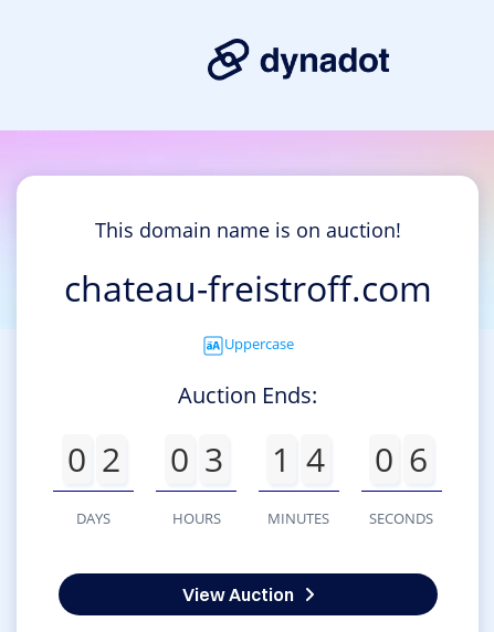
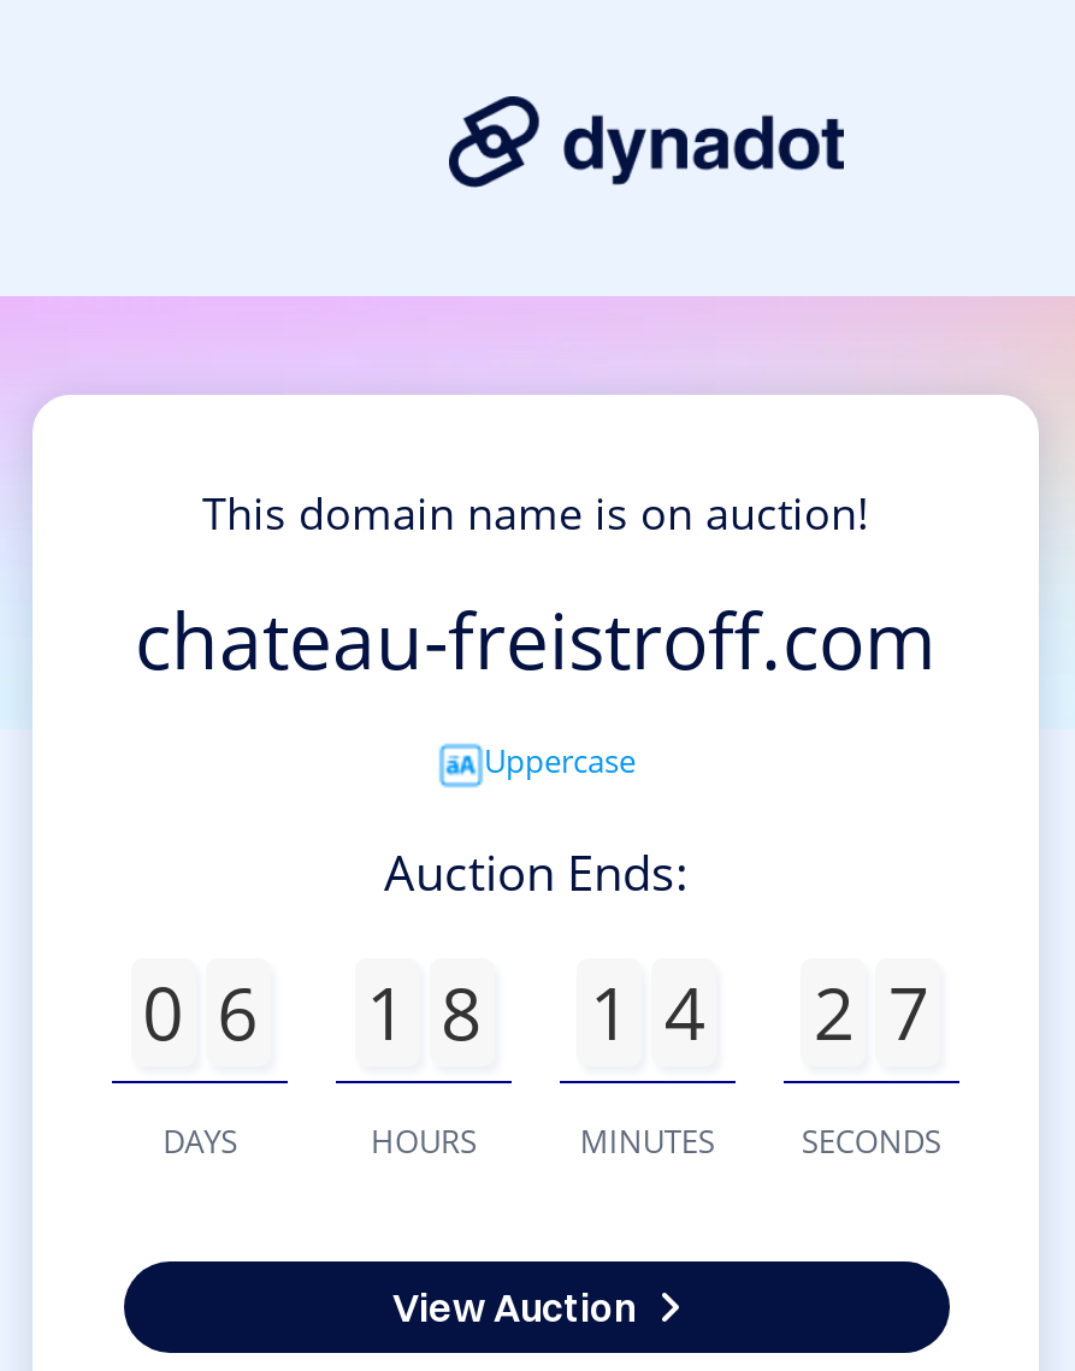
[67,436,120,482] 0 2 -> [142,963,258,1062] 0 6
[170,436,223,482] 0 3 -> [366,963,482,1062] 1 8
[375,436,428,482] 0 6 -> [813,963,929,1062] 2 7

